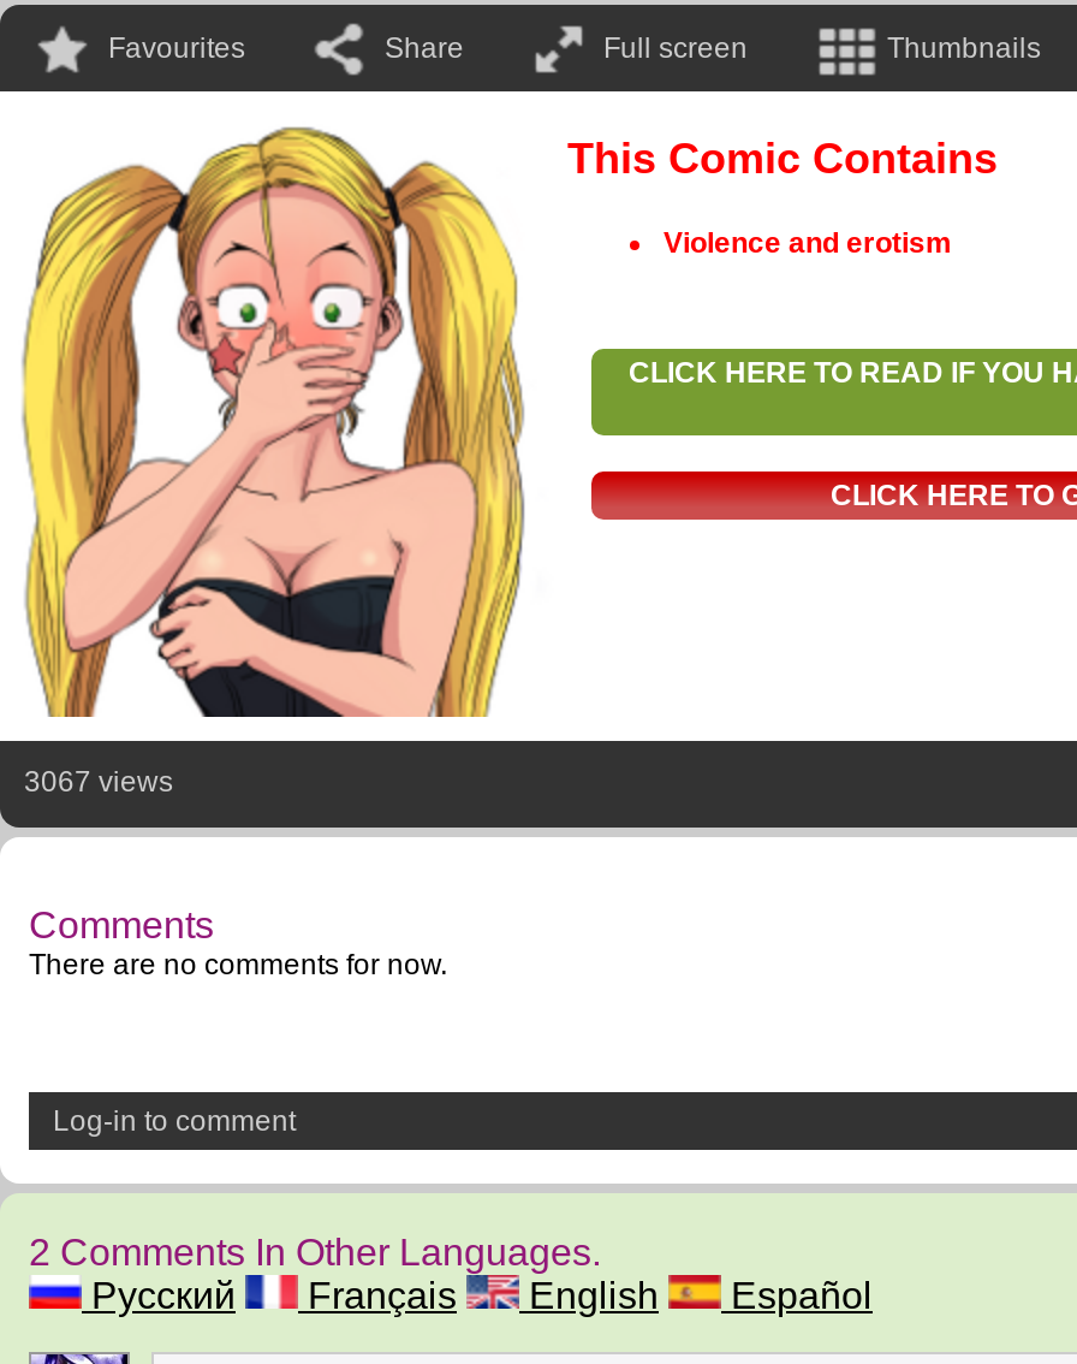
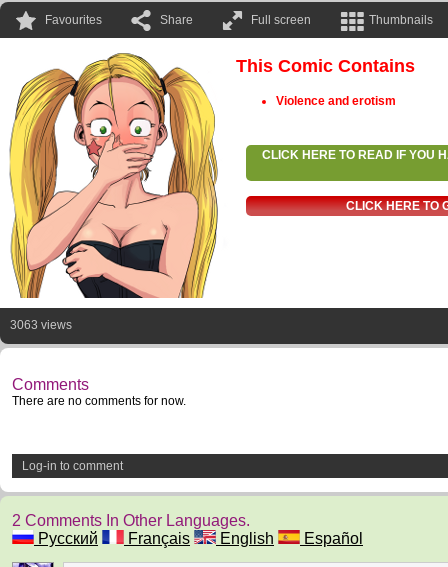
[24,765,173,799] 3067 views -> [10,318,72,332] 3063 views

